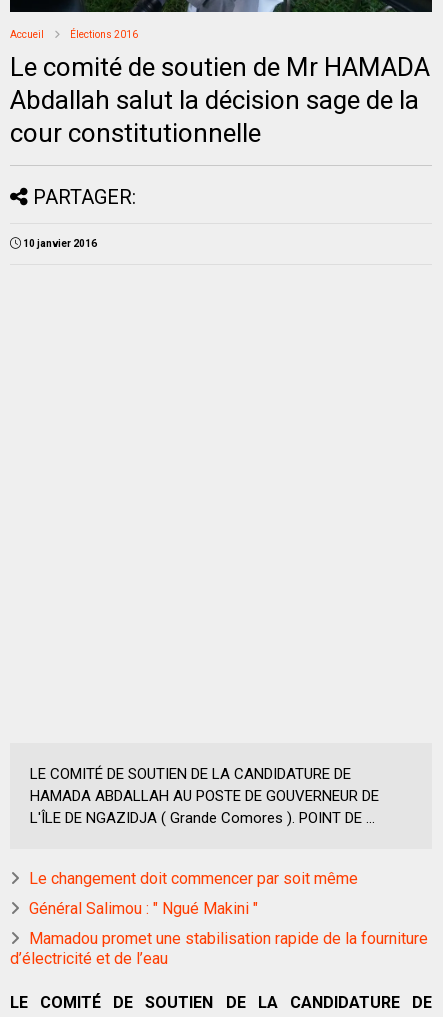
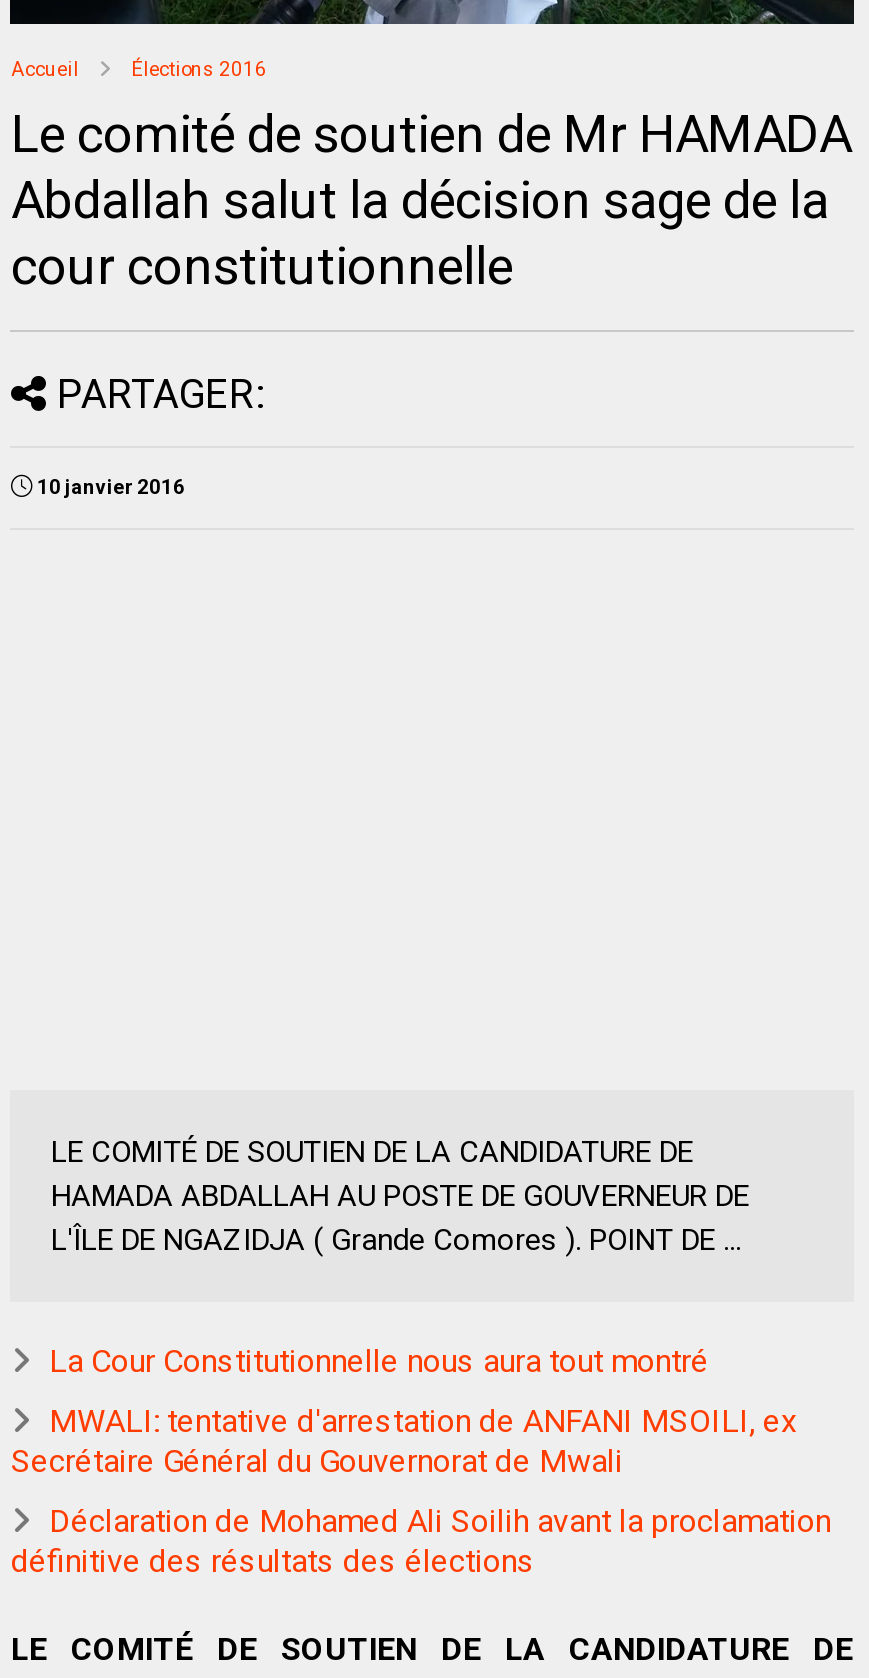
moved [30,765,379,827] -> [51,1134,749,1258]: LE COMITÉ DE SOUTIEN DE LA CANDIDATURE DE | HAMADA ABDALLAH AU POSTE DE GOUVERNEUR DE | L'ÎLE DE NGAZIDJA ( Grande Comores ). POINT DE ...
[29,869,358,888] Le changement doit commencer par soit même -> [49,1342,709,1380] La Cour Constitutionnelle nous aura tout montré
[29,899,258,918] Général Salimou : " Ngué Makini " -> [11,1402,797,1480] MWALI: tentative d'arrestation de ANFANI MSOILI, ex | Secrétaire Général du Gouvernorat de Mwali
[10,929,428,968] Mamadou promet une stabilisation rapide de la fourniture | d’électricité et de l’eau -> [11,1502,831,1580] Déclaration de Mohamed Ali Soilih avant la proclamation | définitive des résultats des élections

